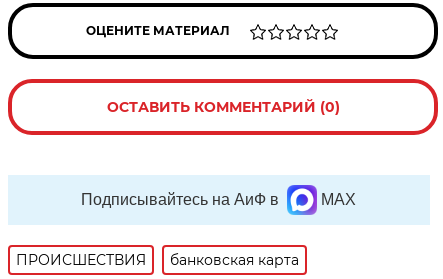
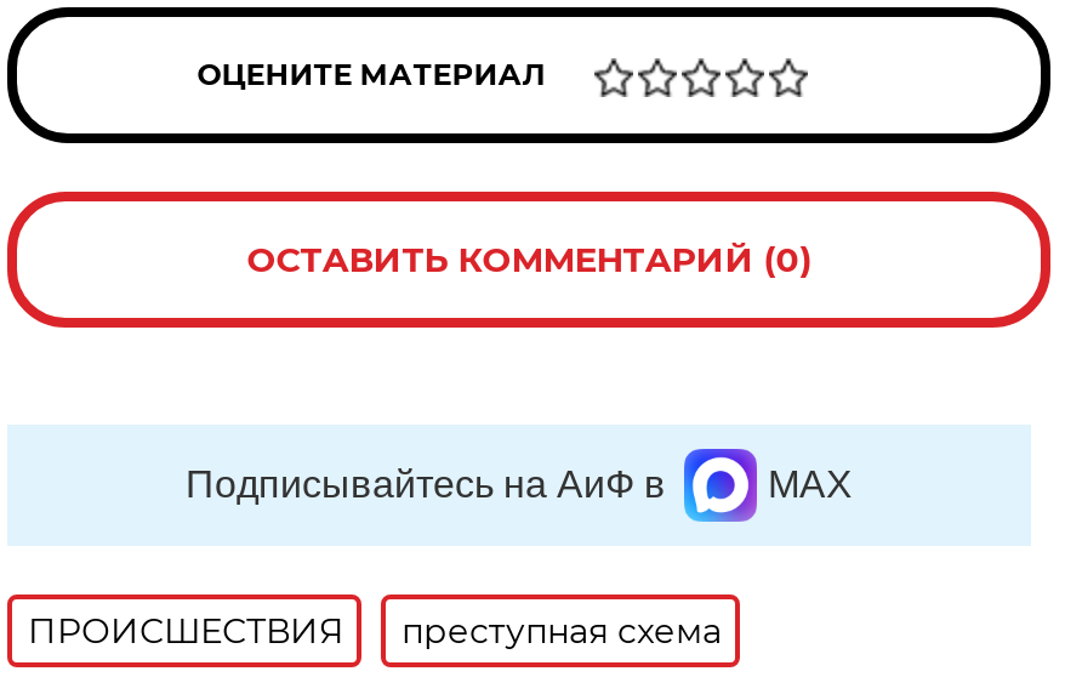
[170,251,299,269] банковская карта -> [401,609,721,652] преступная схема

